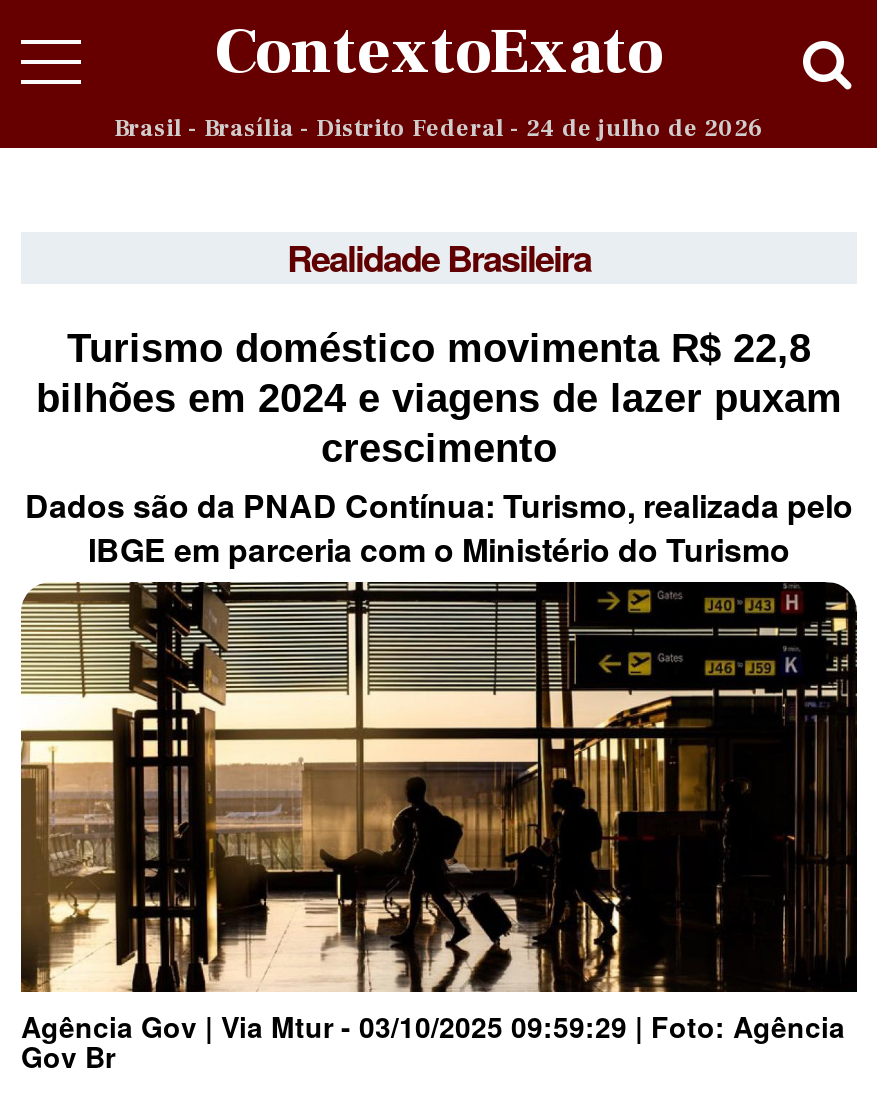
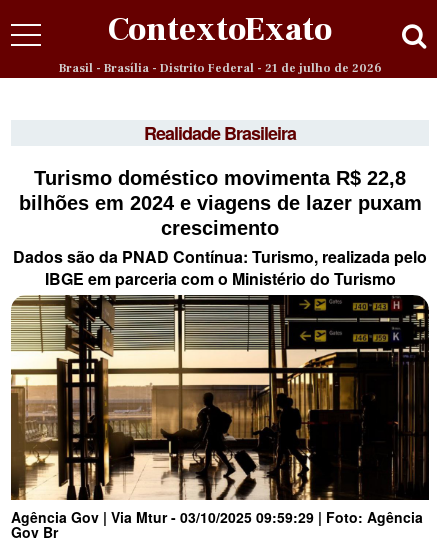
[114,114,764,144] Brasil - Brasília - Distrito Federal - 24 de julho de 2026 -> [58,61,381,76] Brasil - Brasília - Distrito Federal - 21 de julho de 2026

